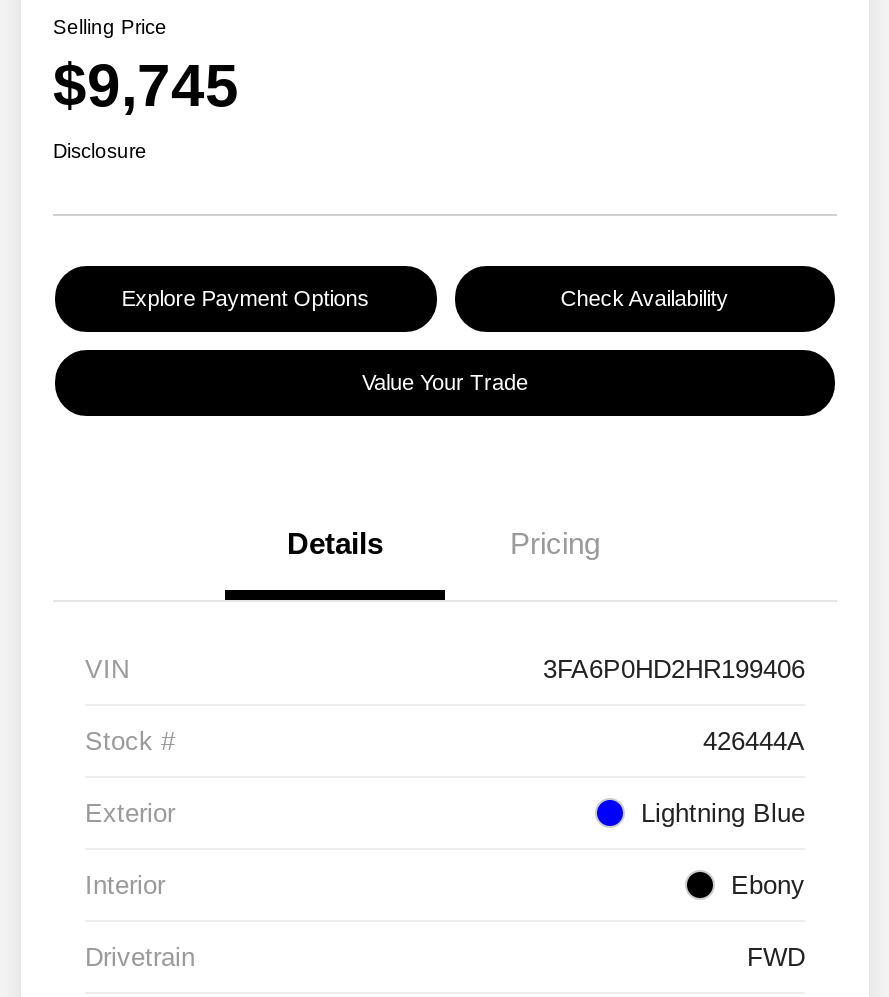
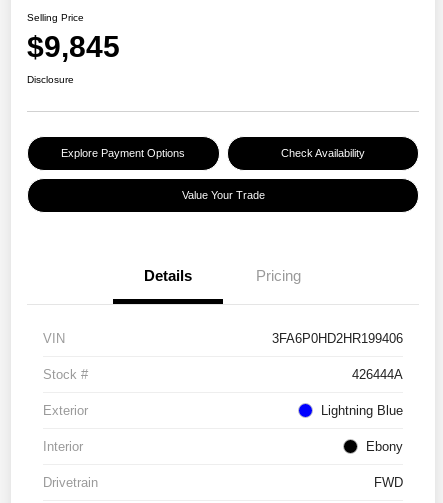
[53,51,239,117] $9,745 -> [27,30,120,63] $9,845

